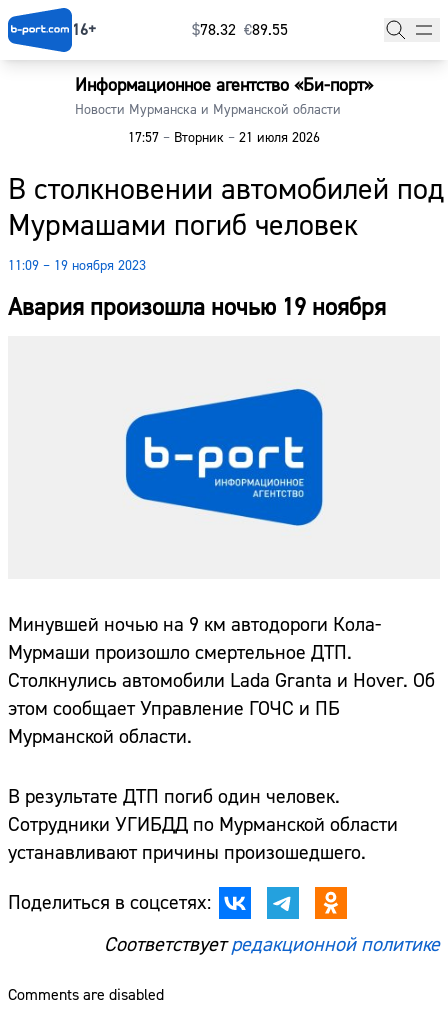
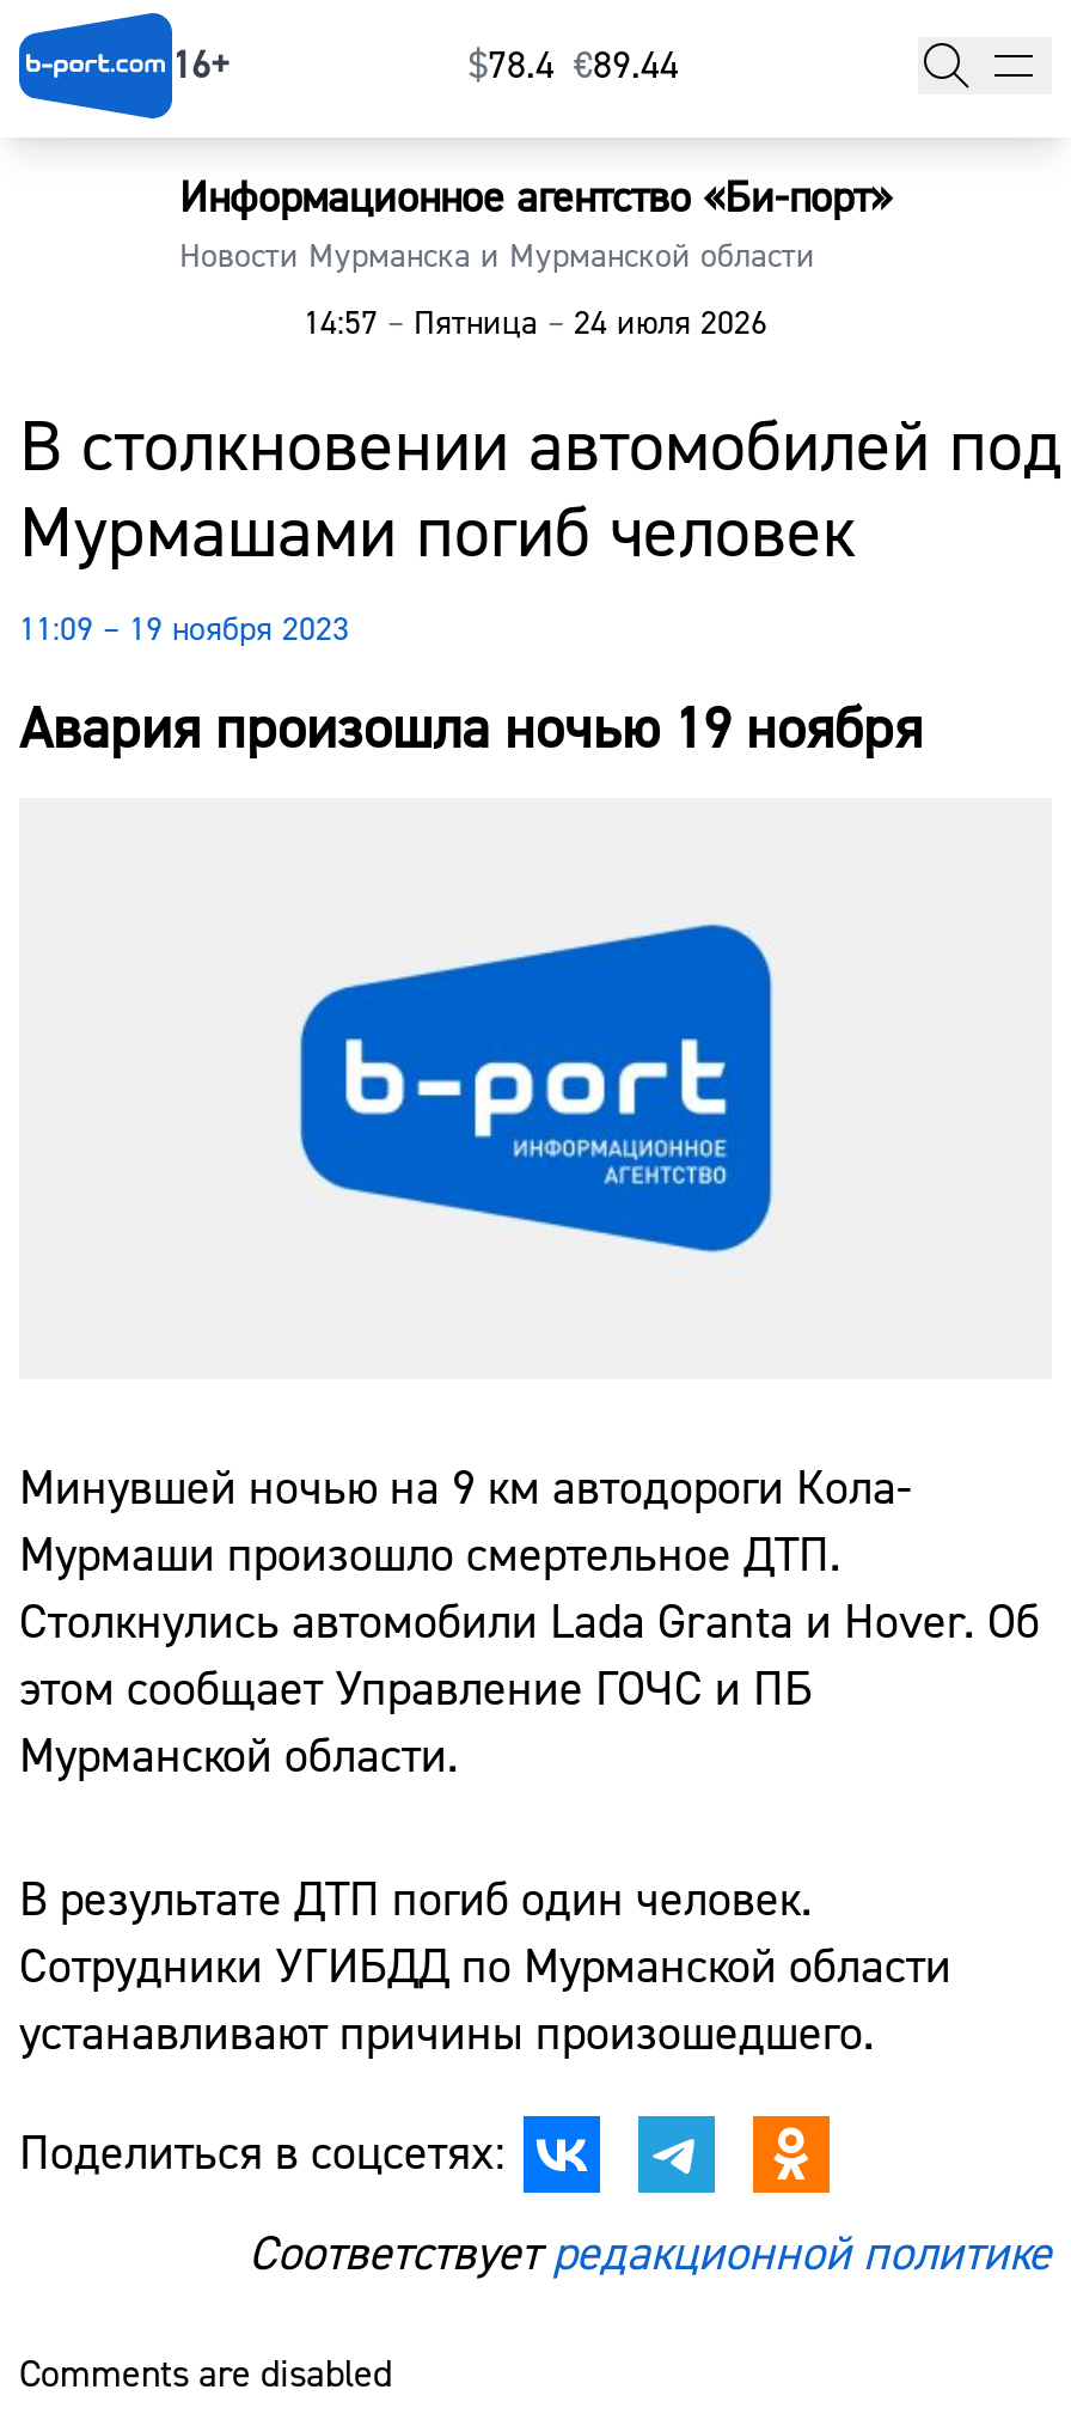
[192,20,288,40] $78.32 €89.55 -> [469,42,679,90] $78.4 €89.44
[128,129,320,147] 17:57 – Вторник – 21 июля 2026 -> [304,304,767,347] 14:57 – Пятница – 24 июля 2026

